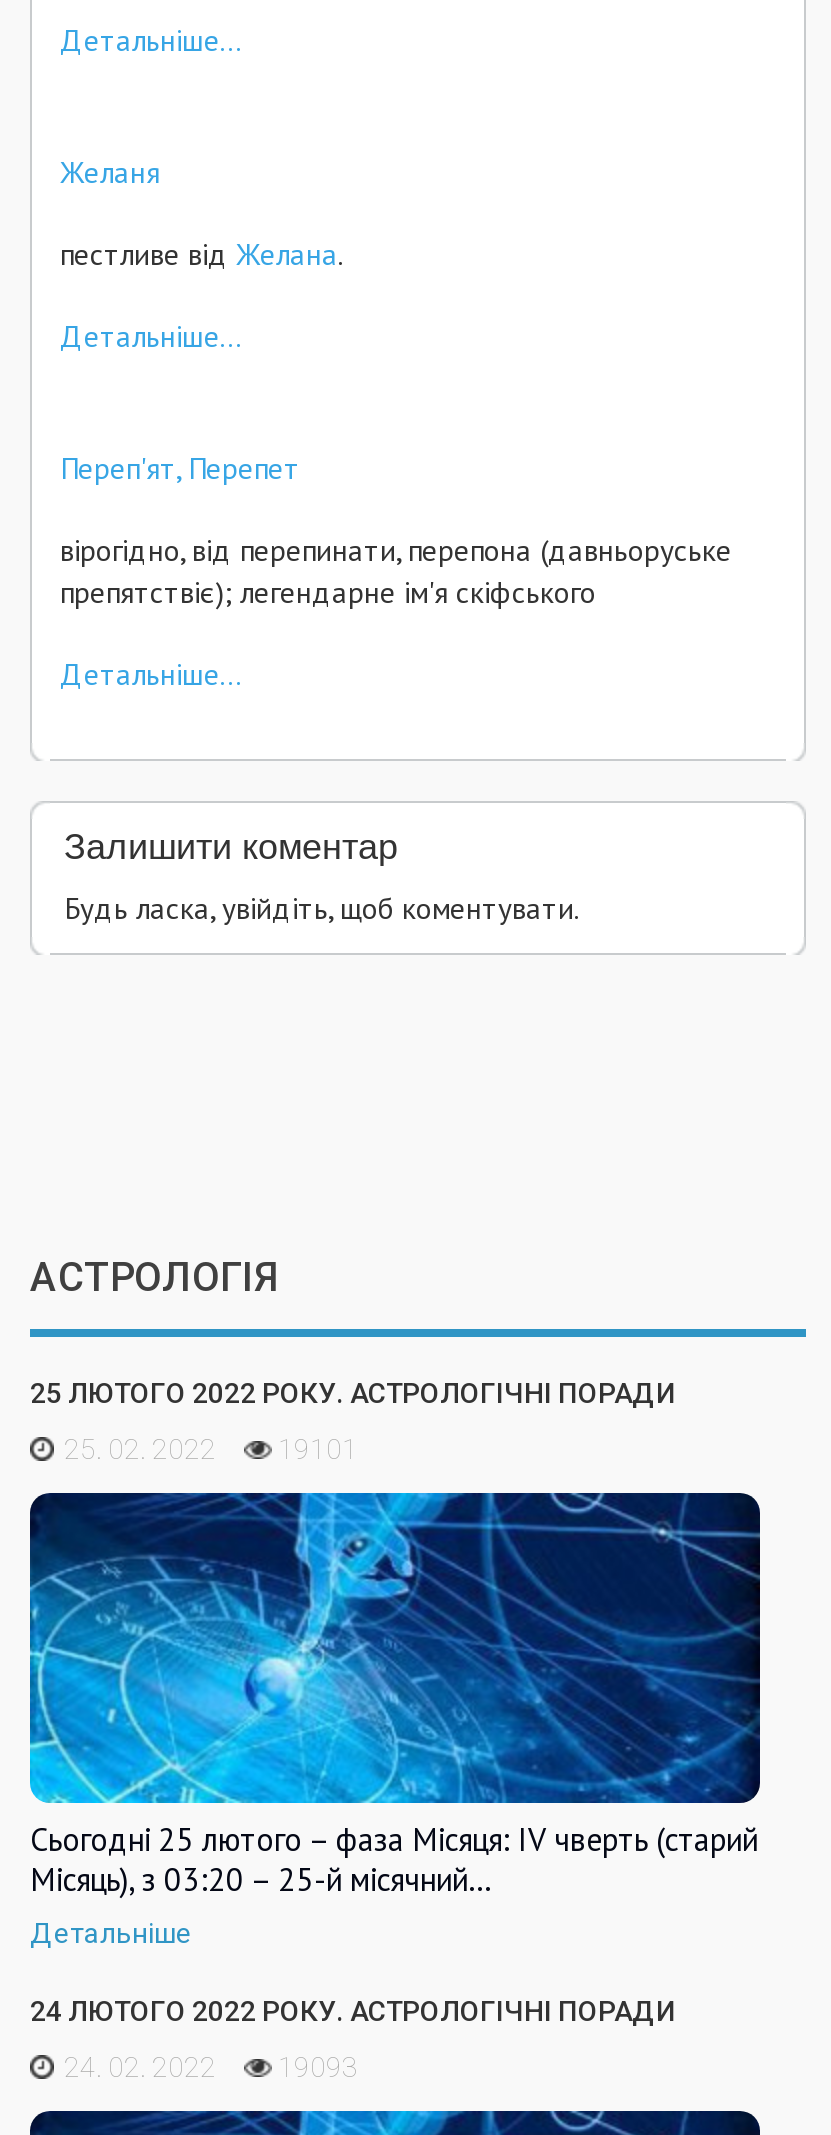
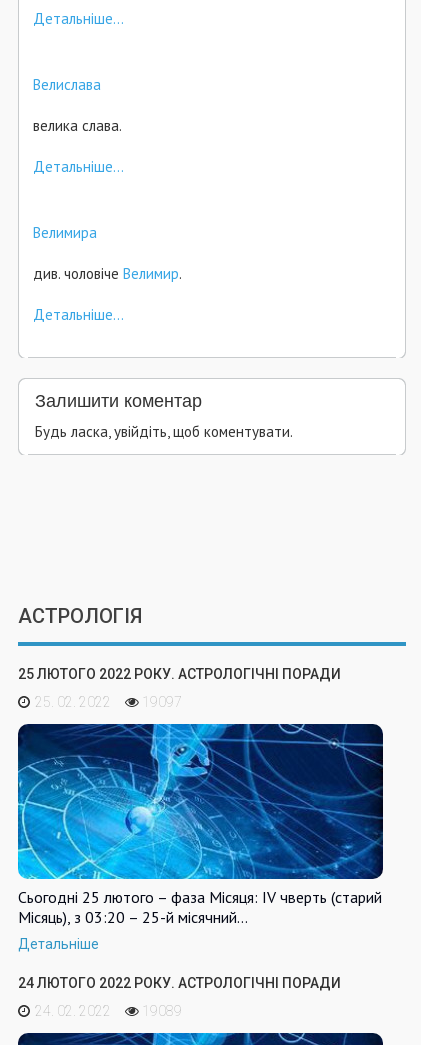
[60,153,160,191] Желаня -> [33,75,101,94] Велислава
[60,235,344,273] пестливе від Желана. -> [33,116,122,135] велика слава.
[60,449,300,487] Переп'ят, Перепет -> [33,223,97,242] Велимира
[60,531,732,611] вірогідно, від перепинати, перепона (давньоруське | препятствіє); легендарне ім'я скіфського -> [33,264,182,283] див. чоловіче Велимир.
[64,1433,358,1465] 25. 02. 2022 19101 -> [35,694,182,710] 25. 02. 2022 19097
[64,2051,358,2083] 24. 02. 2022 19093 -> [35,1003,182,1019] 24. 02. 2022 19089

